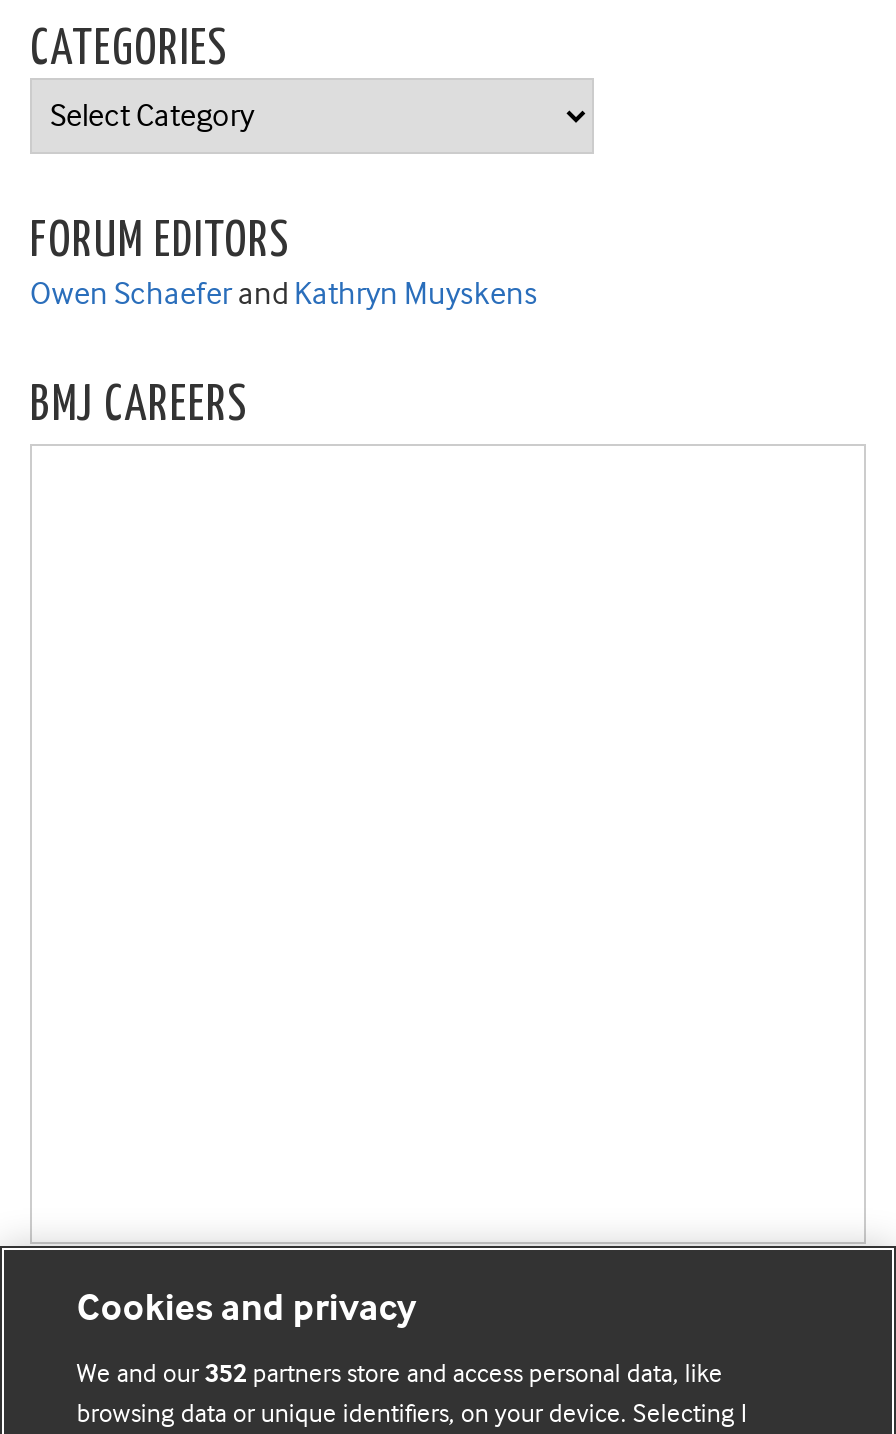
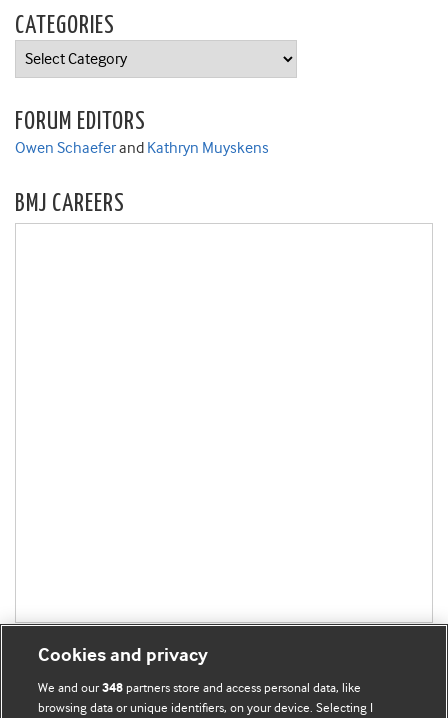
[77,1358,723,1390] We and our 352 partners store and access personal data, like -> [38,680,361,696] We and our 348 partners store and access personal data, like

